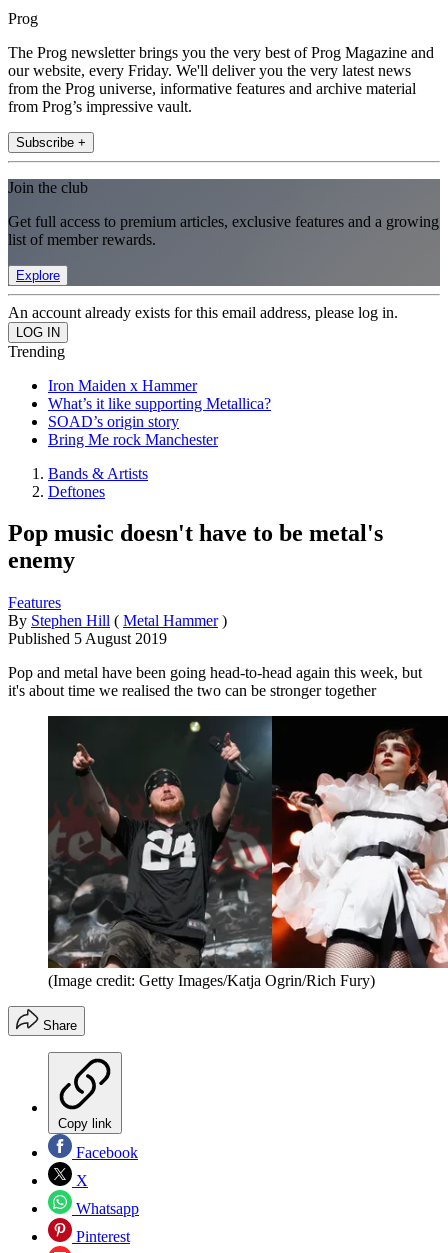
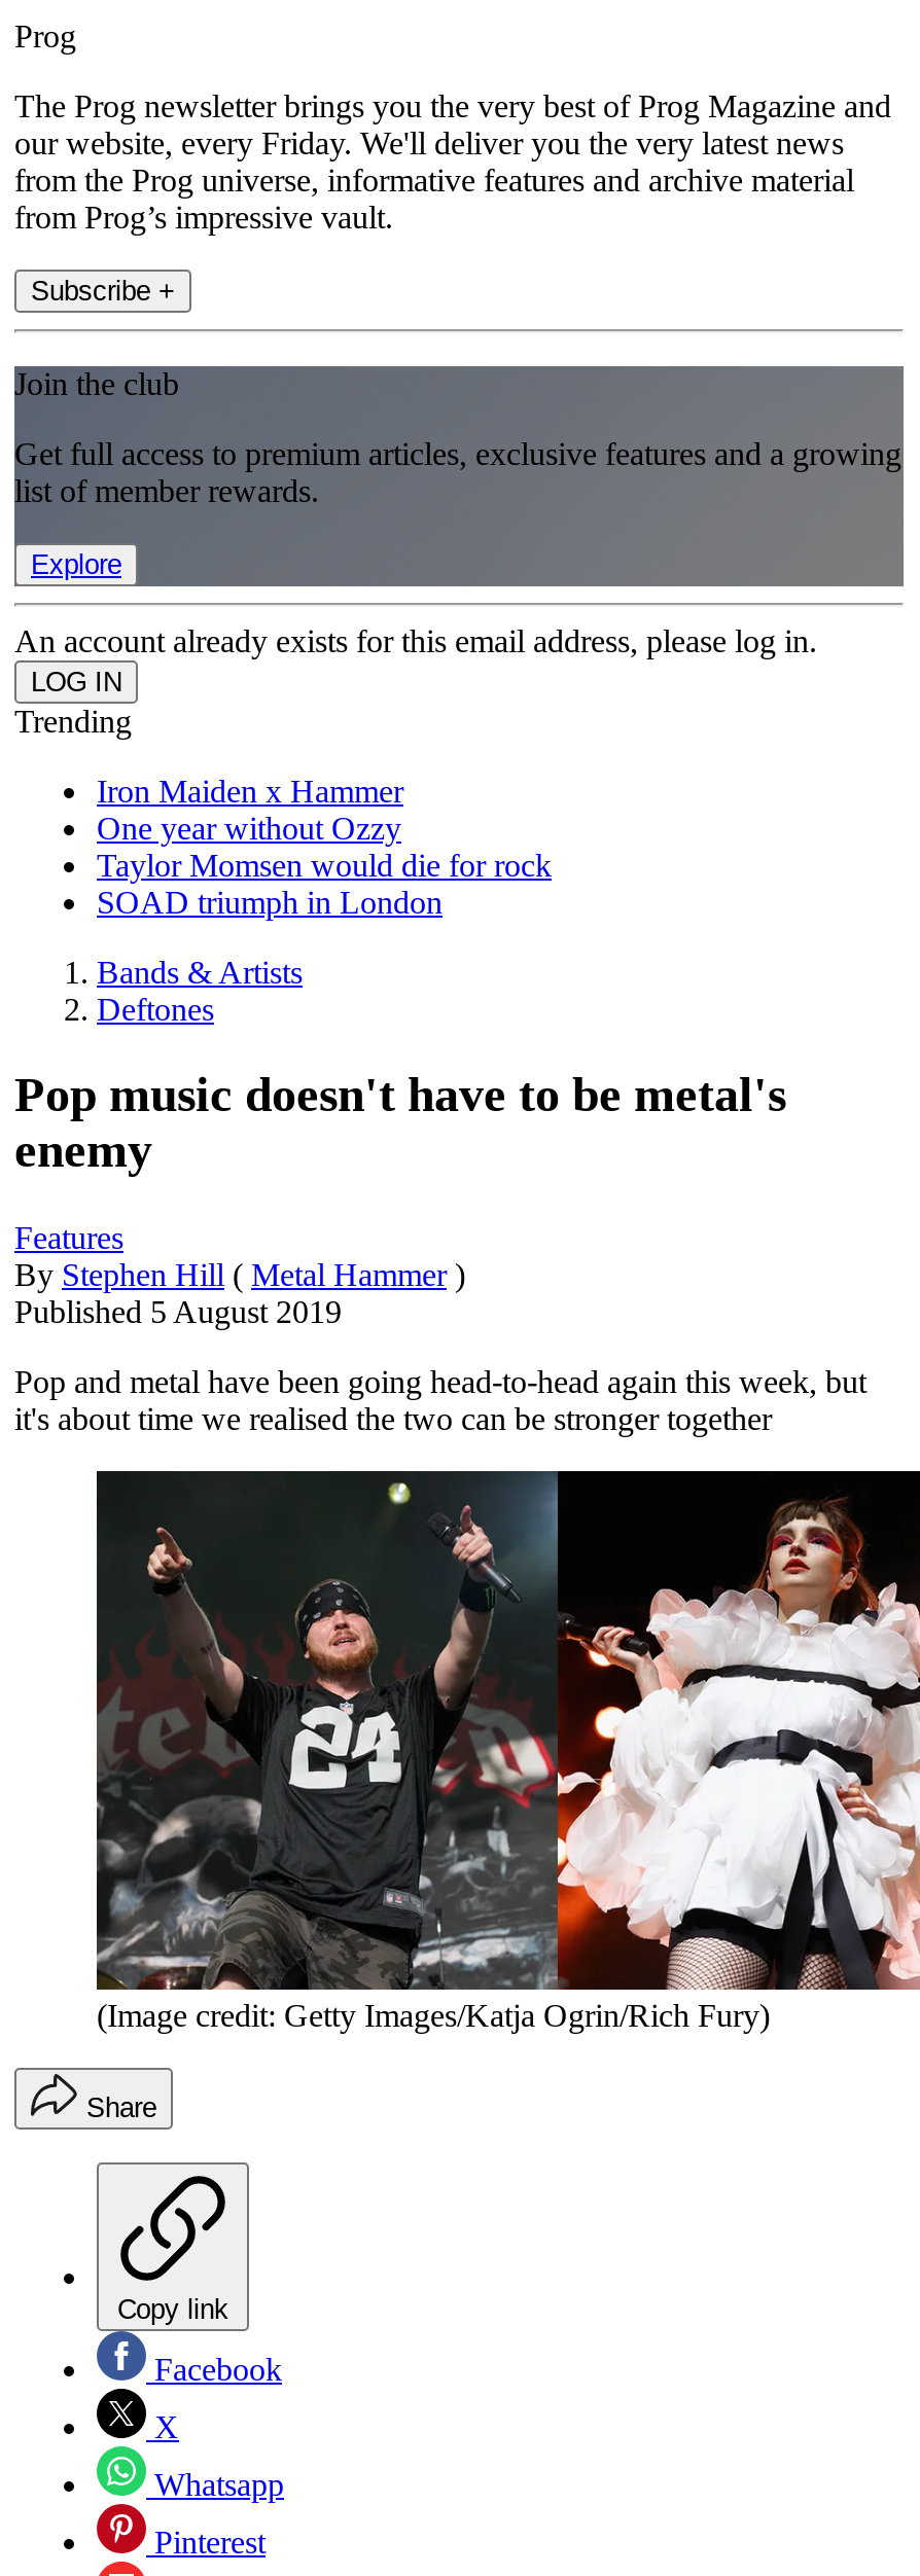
[48,394,271,447] What’s it like supporting Metallica? | SOAD’s origin story | Bring Me rock Manchester -> [97,810,552,919] One year without Ozzy | Taylor Momsen would die for rock | SOAD triumph in London

